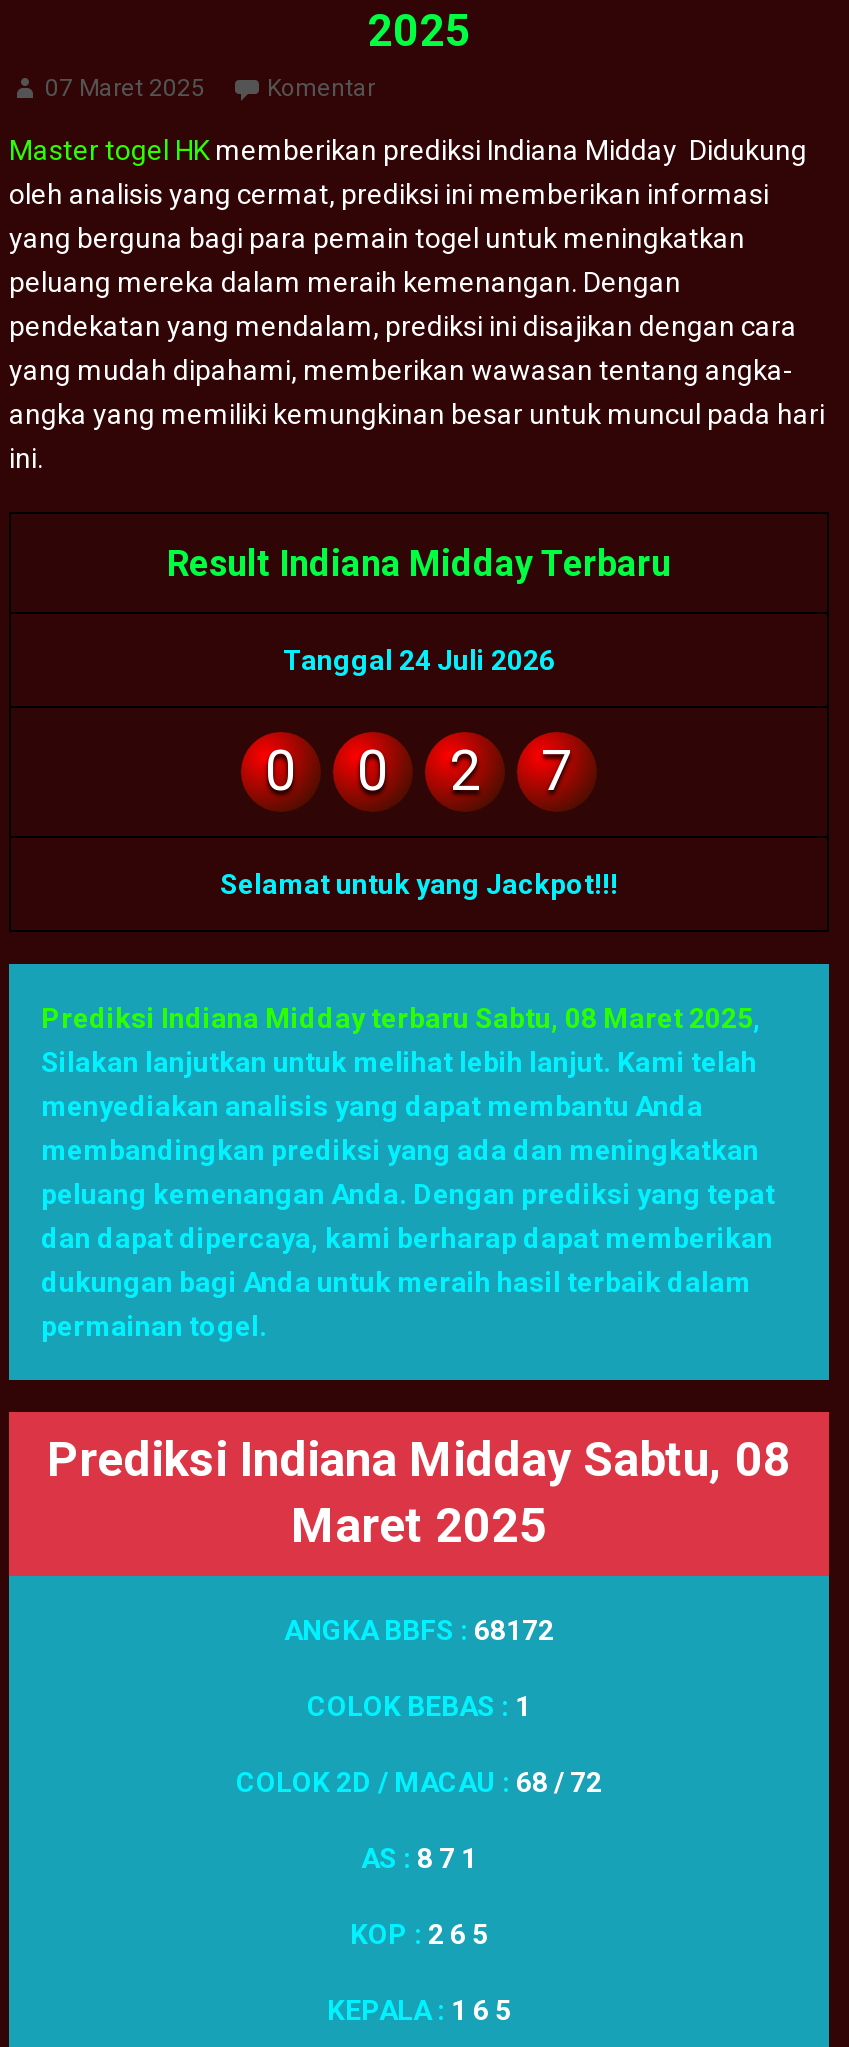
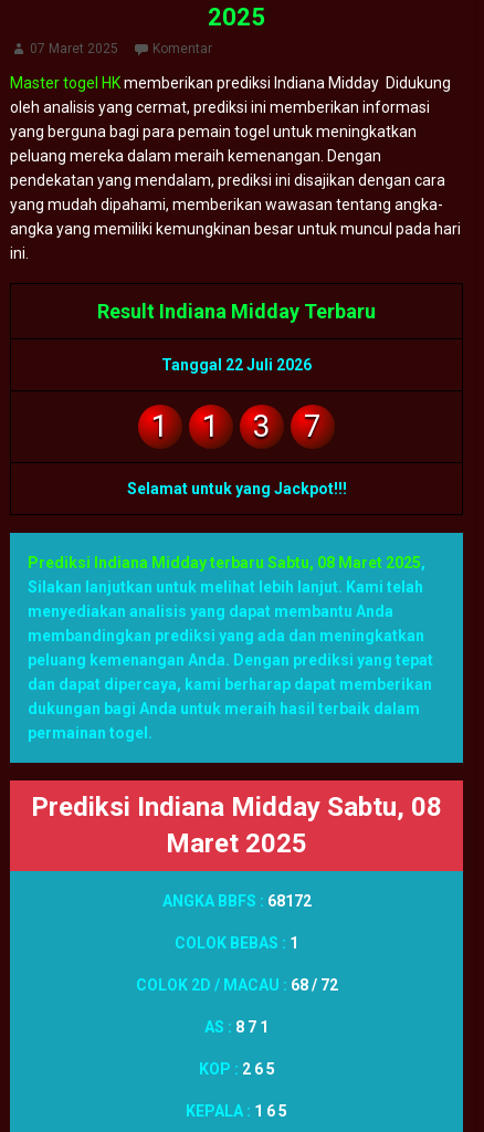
[283,645,555,677] Tanggal 24 Juli 2026 -> [161,356,312,374] Tanggal 22 Juli 2026
[265,739,297,805] 0 -> [151,408,169,445] 1
[357,739,389,805] 0 -> [202,408,220,445] 1
[449,739,481,805] 2 -> [253,408,271,445] 3

